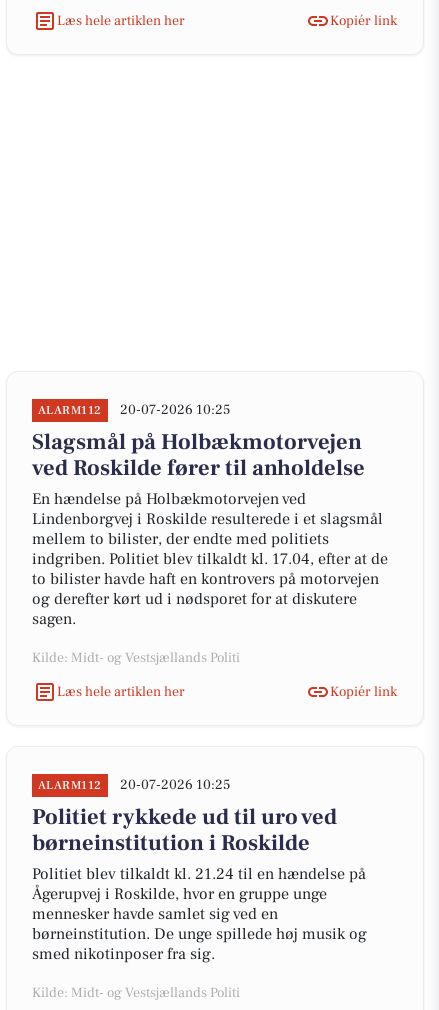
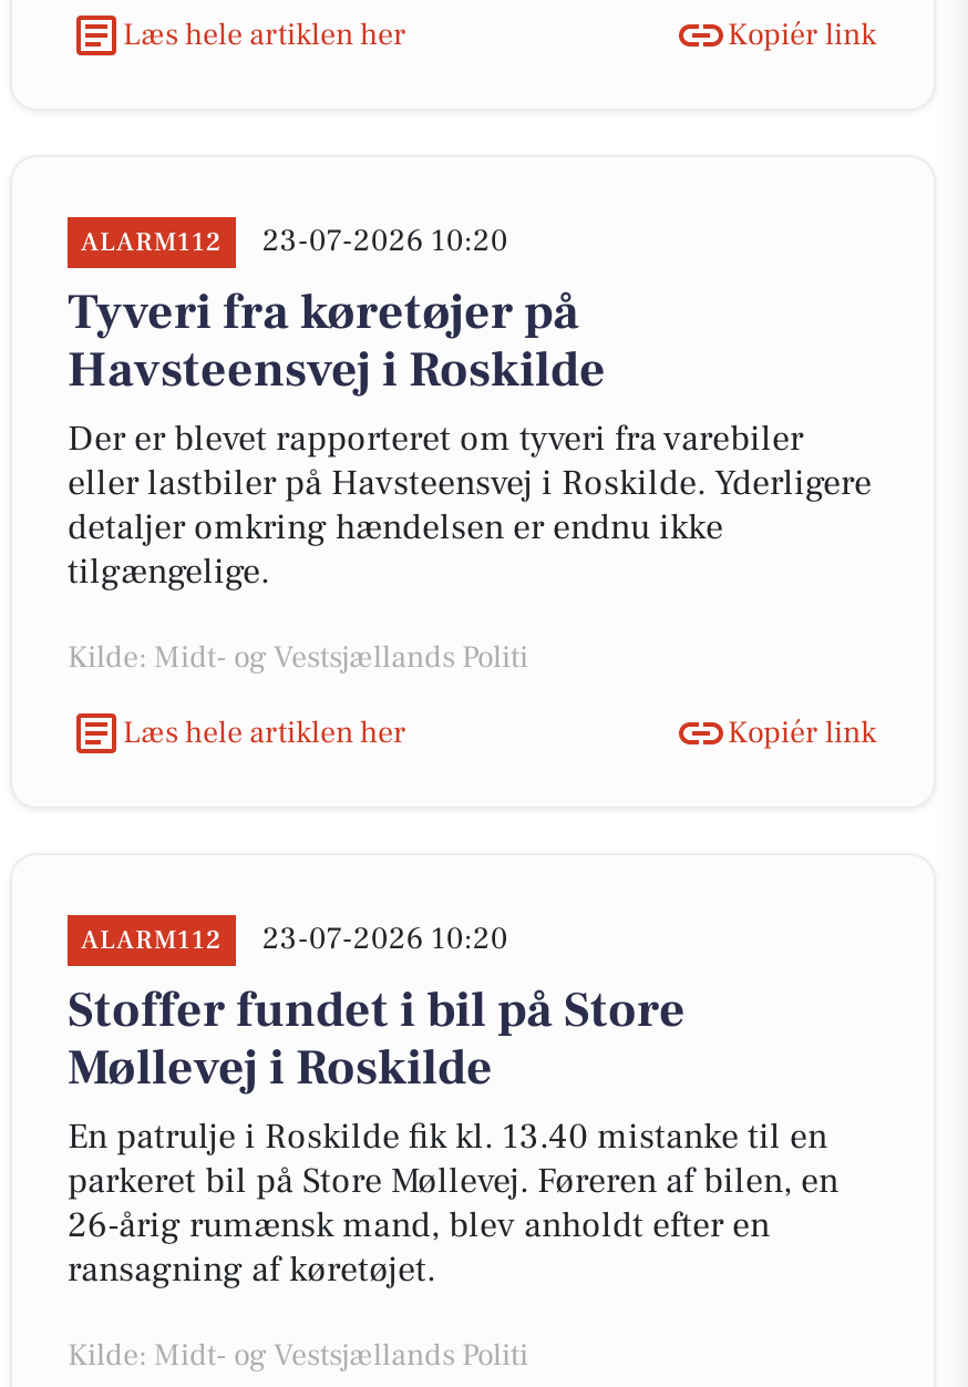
[32,401,388,629] 20-07-2026 10:25 | Slagsmål på Holbækmotorvejen | ved Roskilde fører til anholdelse | En hændelse på Holbækmotorvejen ved | Lindenborgvej i Roskilde resulterede i et slagsmål | mellem to bilister, der endte med politiets | indgriben. Politiet blev tilkaldt kl. 17.04, efter at de | to bilister havde haft en kontrovers på motorvejen | og derefter kørt ud i nødsporet for at diskutere | sagen. -> [68,222,872,594] 23-07-2026 10:20 | Tyveri fra køretøjer på | Havsteensvej i Roskilde | Der er blevet rapporteret om tyveri fra varebiler | eller lastbiler på Havsteensvej i Roskilde. Yderligere | detaljer omkring hændelsen er endnu ikke | tilgængelige.
[32,776,367,964] 20-07-2026 10:25 | Politiet rykkede ud til uro ved | børneinstitution i Roskilde | Politiet blev tilkaldt kl. 21.24 til en hændelse på | Ågerupvej i Roskilde, hvor en gruppe unge | mennesker havde samlet sig ved en | børneinstitution. De unge spillede høj musik og | smed nikotinposer fra sig. -> [68,919,838,1292] 23-07-2026 10:20 | Stoffer fundet i bil på Store | Møllevej i Roskilde | En patrulje i Roskilde fik kl. 13.40 mistanke til en | parkeret bil på Store Møllevej. Føreren af bilen, en | 26-årig rumænsk mand, blev anholdt efter en | ransagning af køretøjet.

